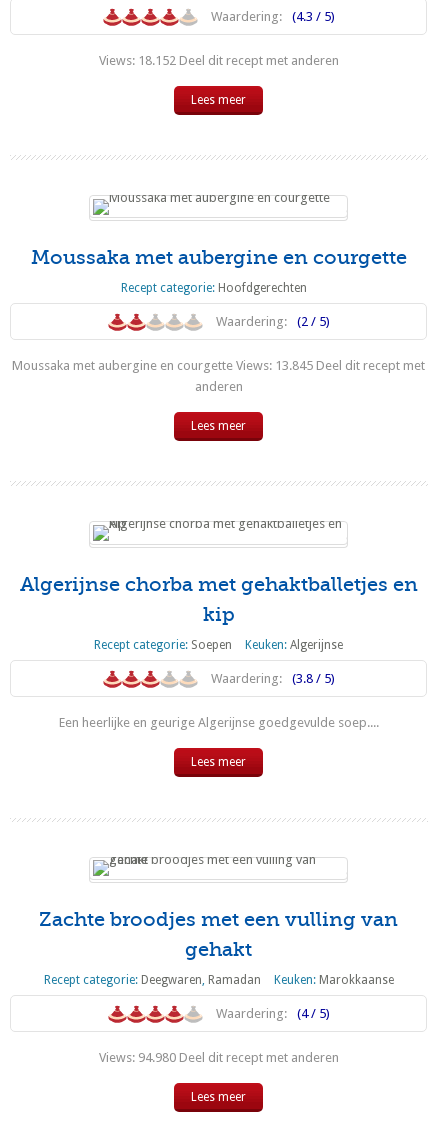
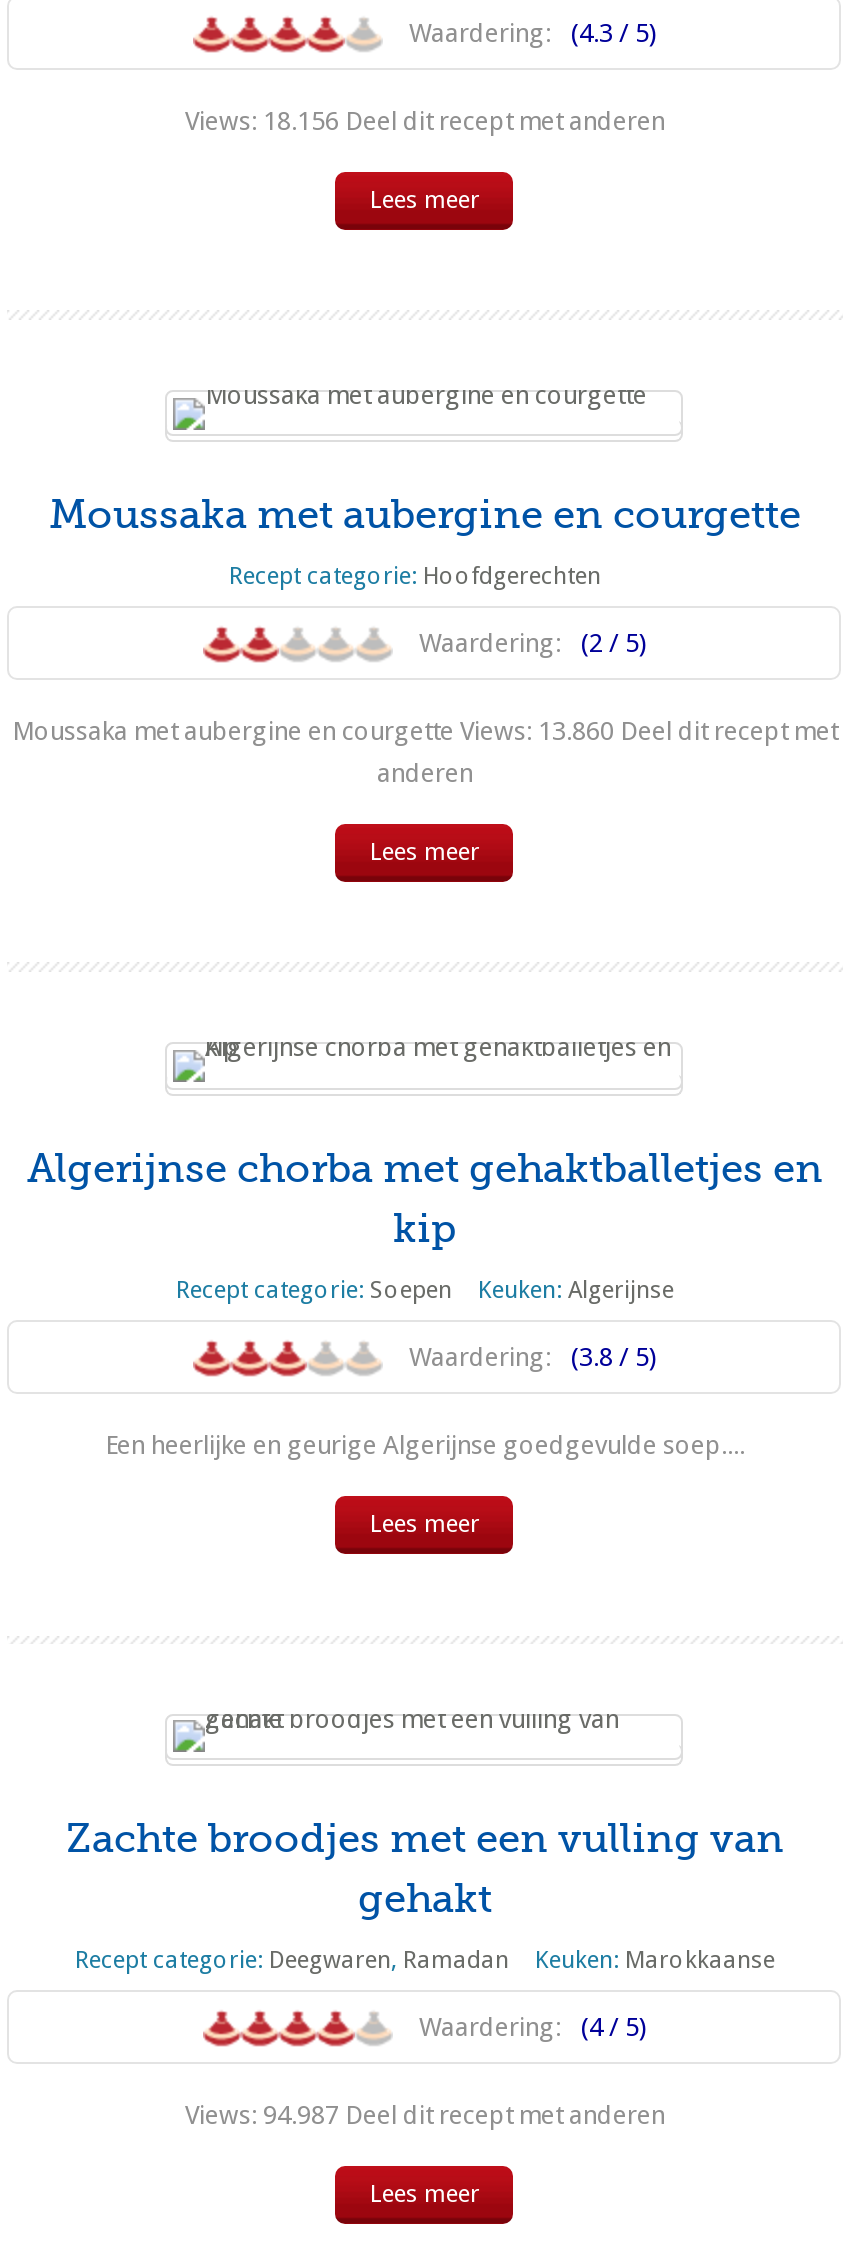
[99,53,339,68] Views: 18.152 Deel dit recept met anderen -> [185,106,665,136] Views: 18.156 Deel dit recept met anderen
[12,358,425,373] Moussaka met aubergine en courgette Views: 13.845 Deel dit recept met -> [12,717,838,747] Moussaka met aubergine en courgette Views: 13.860 Deel dit recept met
[99,1050,339,1065] Views: 94.980 Deel dit recept met anderen -> [185,2099,665,2129] Views: 94.987 Deel dit recept met anderen

